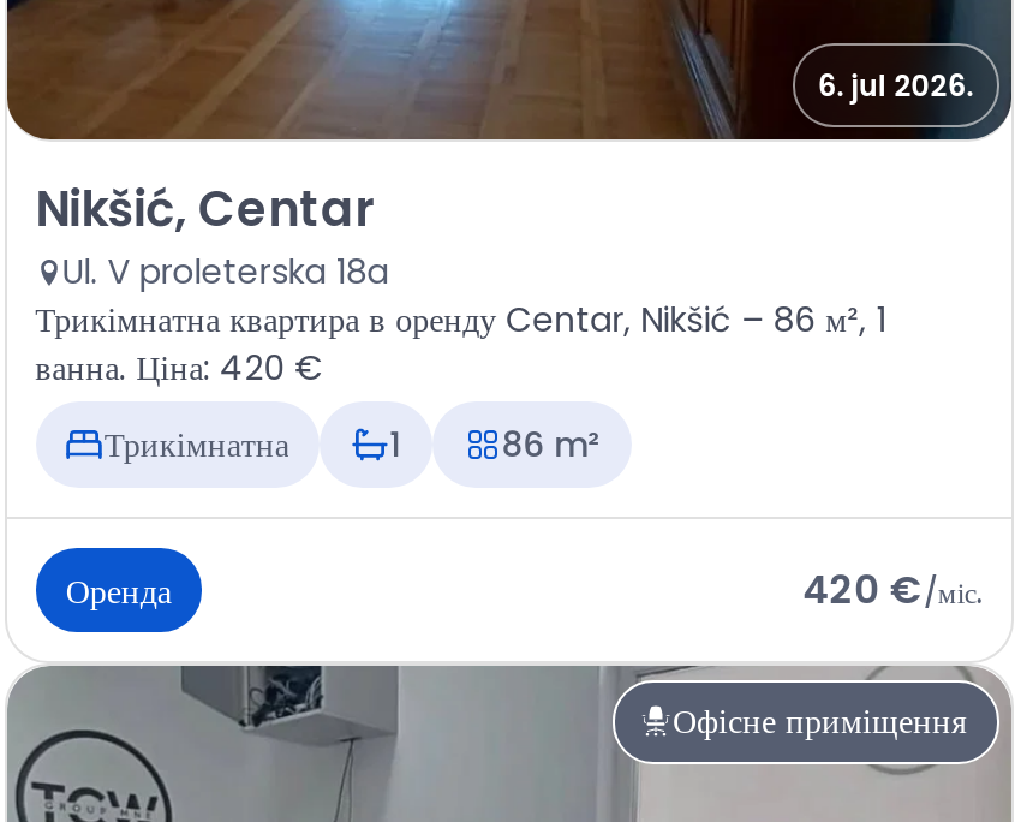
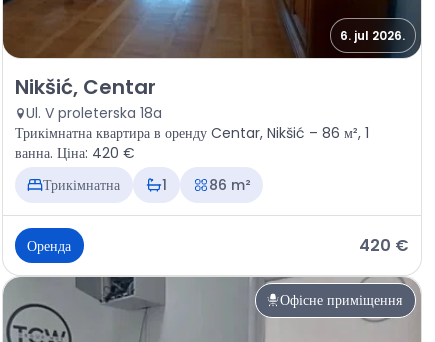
[803,562,984,617] 420 €/міс. -> [359,234,409,257] 420 €

